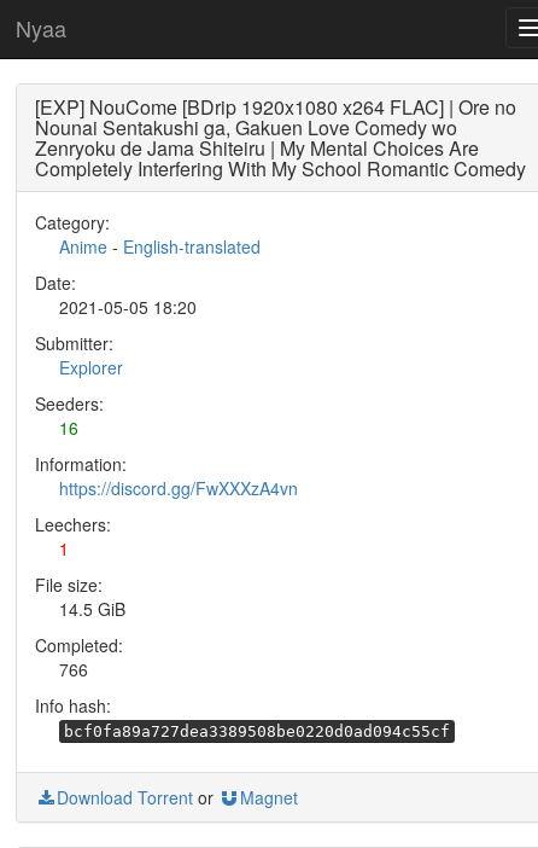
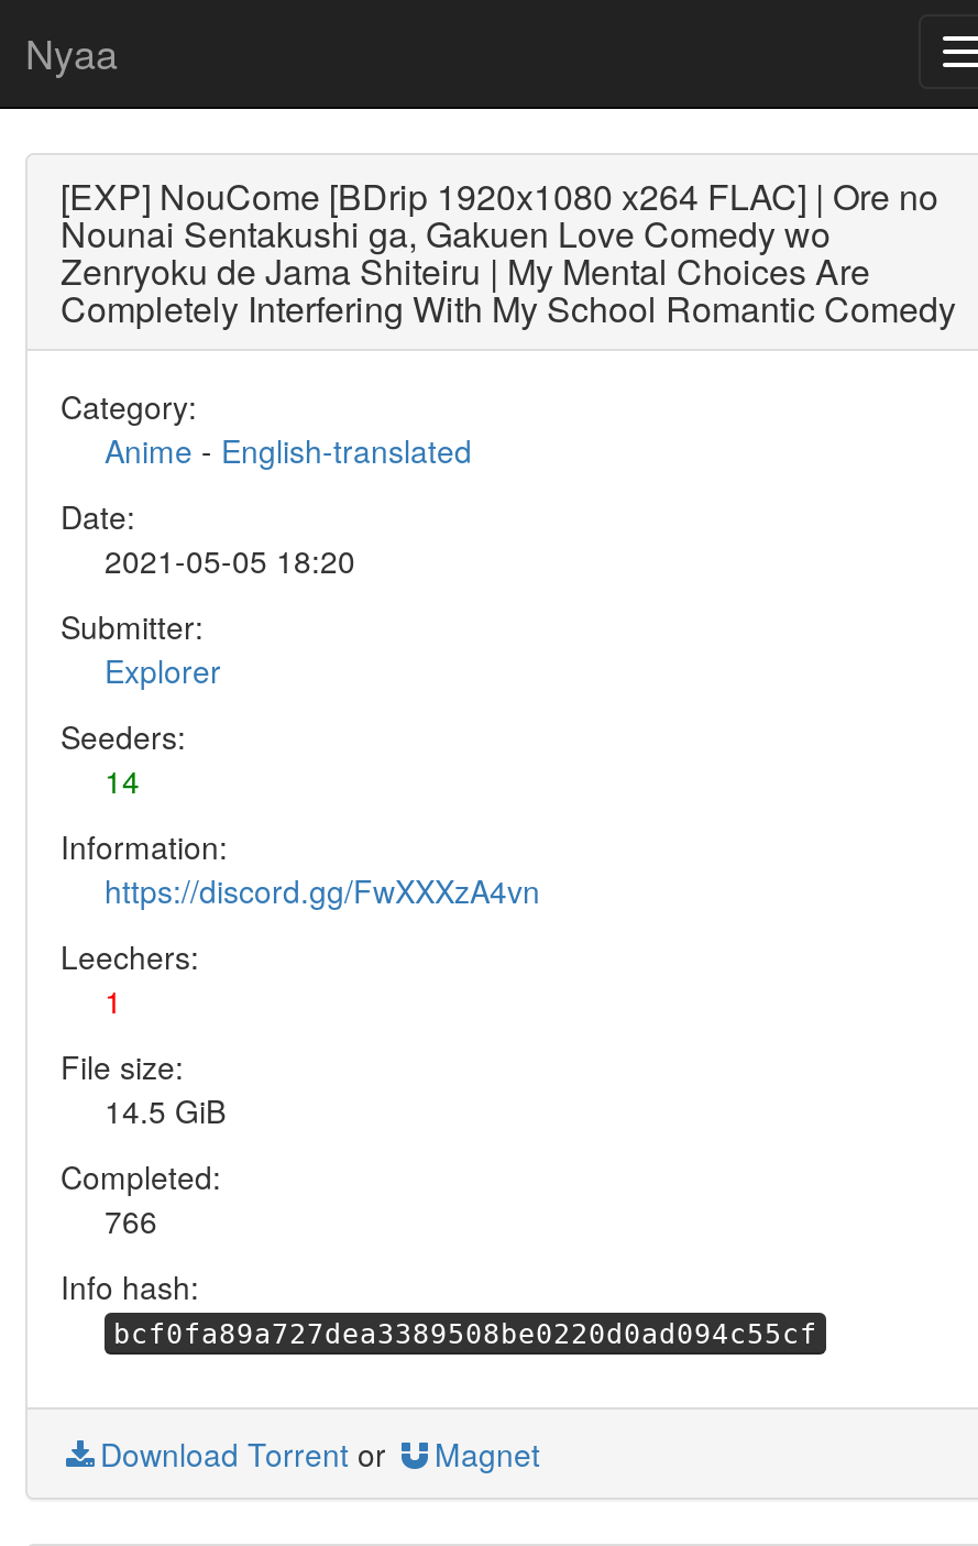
[59,416,78,440] 16 -> [105,758,140,802] 14

